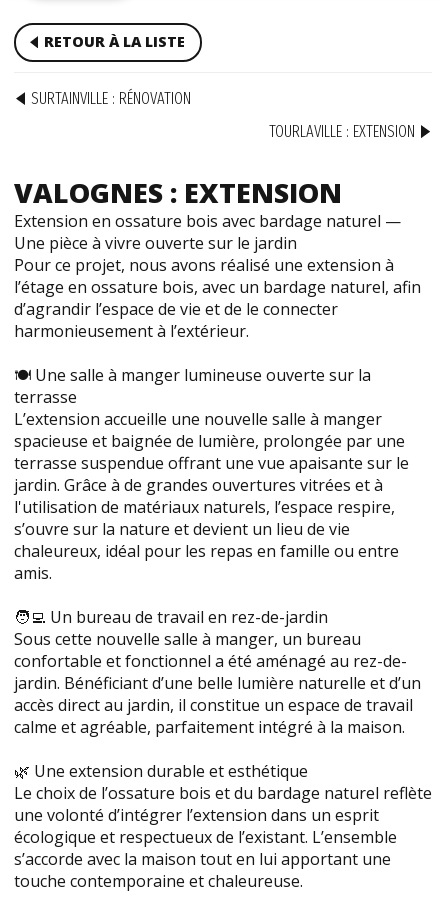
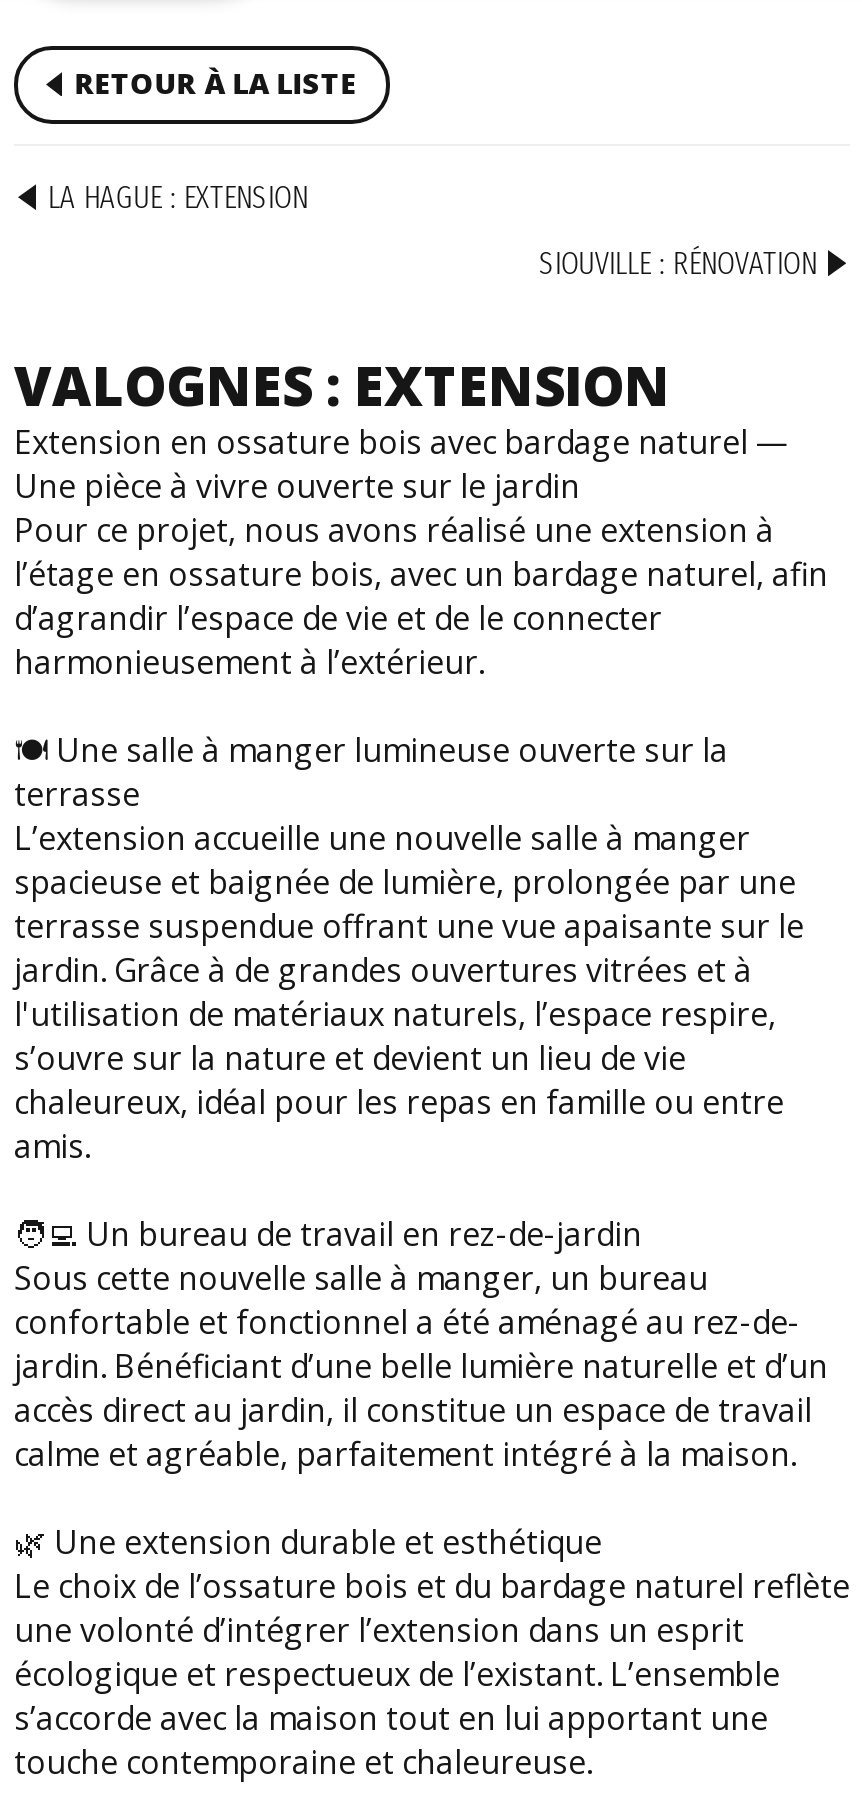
[31,89,191,108] SURTAINVILLE : RÉNOVATION -> [48,177,308,215] LA HAGUE : EXTENSION
[269,122,415,141] TOURLAVILLE : EXTENSION -> [538,243,816,281] SIOUVILLE : RÉNOVATION

